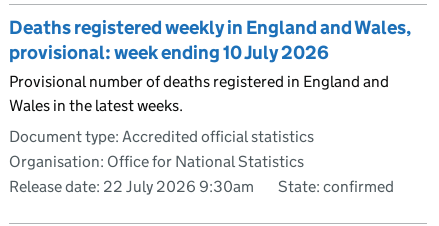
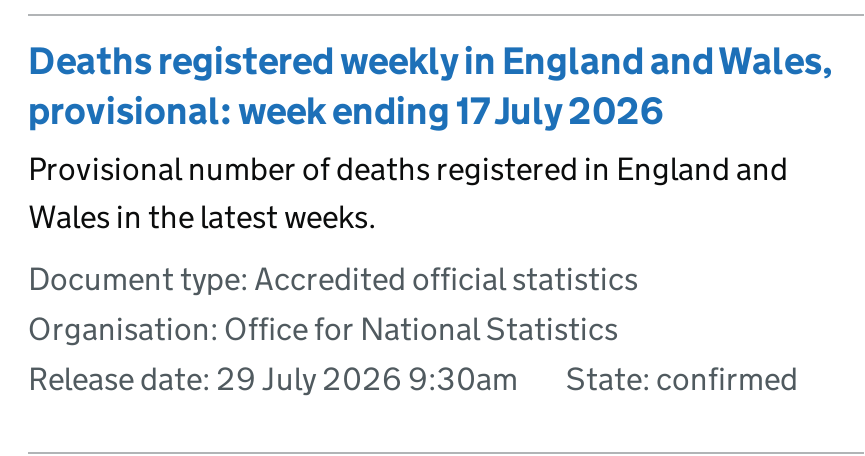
[9,40,329,63] provisional: week ending 10 July 2026 -> [28,87,664,133] provisional: week ending 17 July 2026
[9,176,254,195] Release date: 22 July 2026 9:30am -> [28,359,518,397] Release date: 29 July 2026 9:30am

